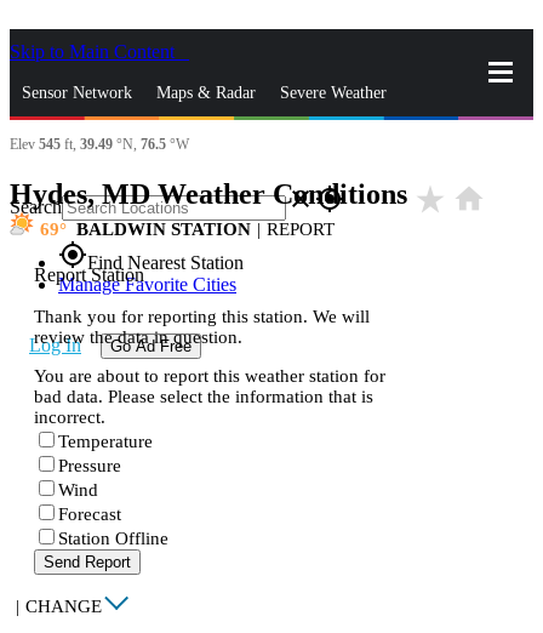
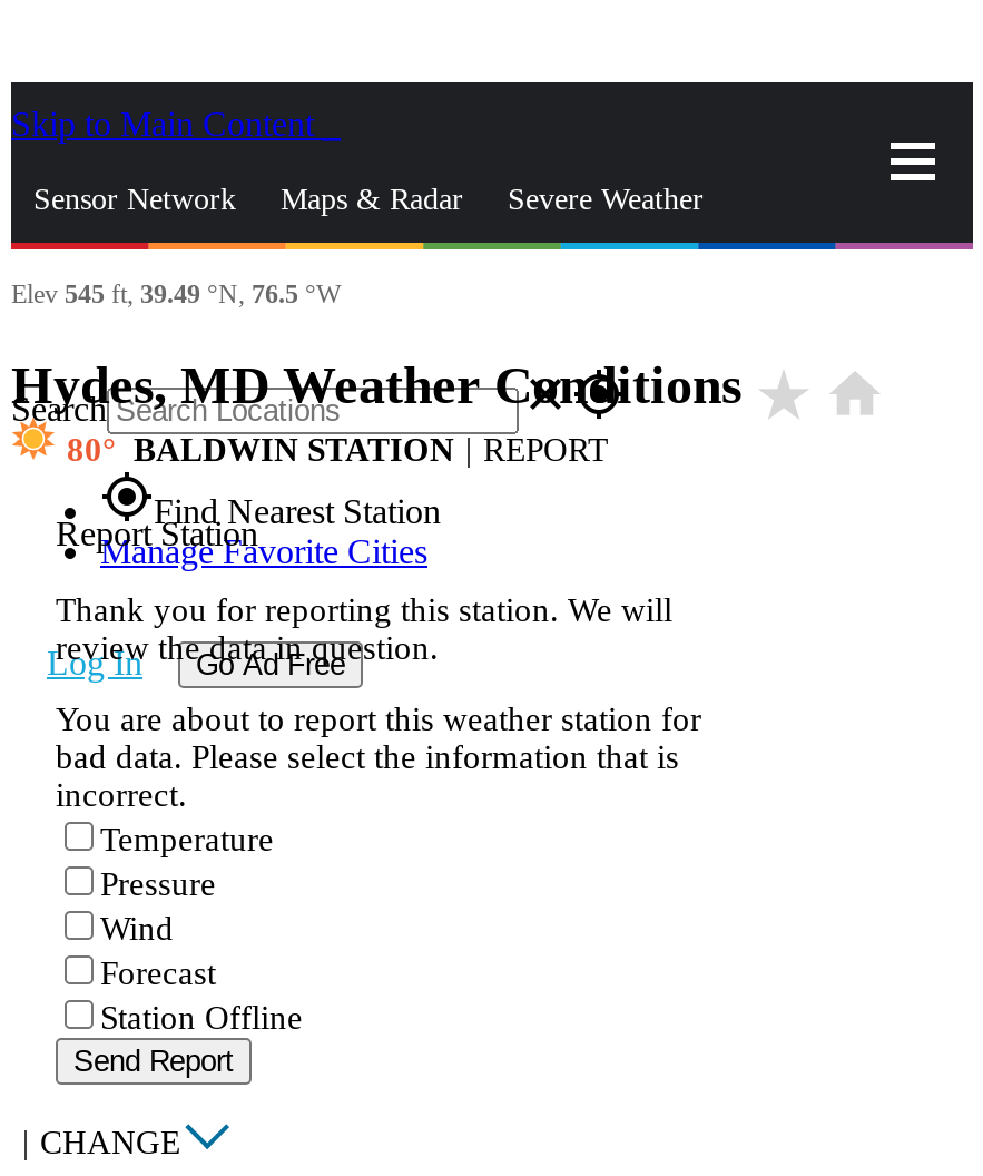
[40,219,59,239] 69 -> [67,432,102,468] 80

